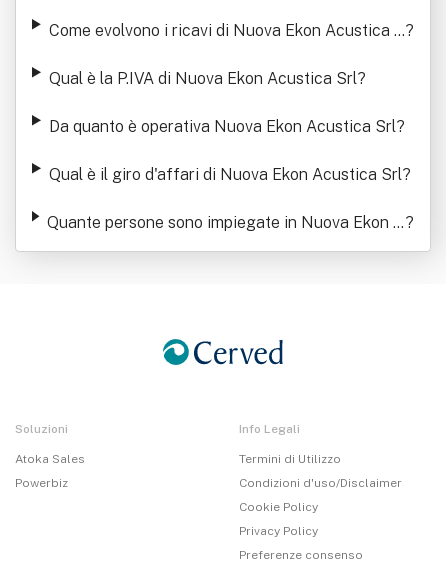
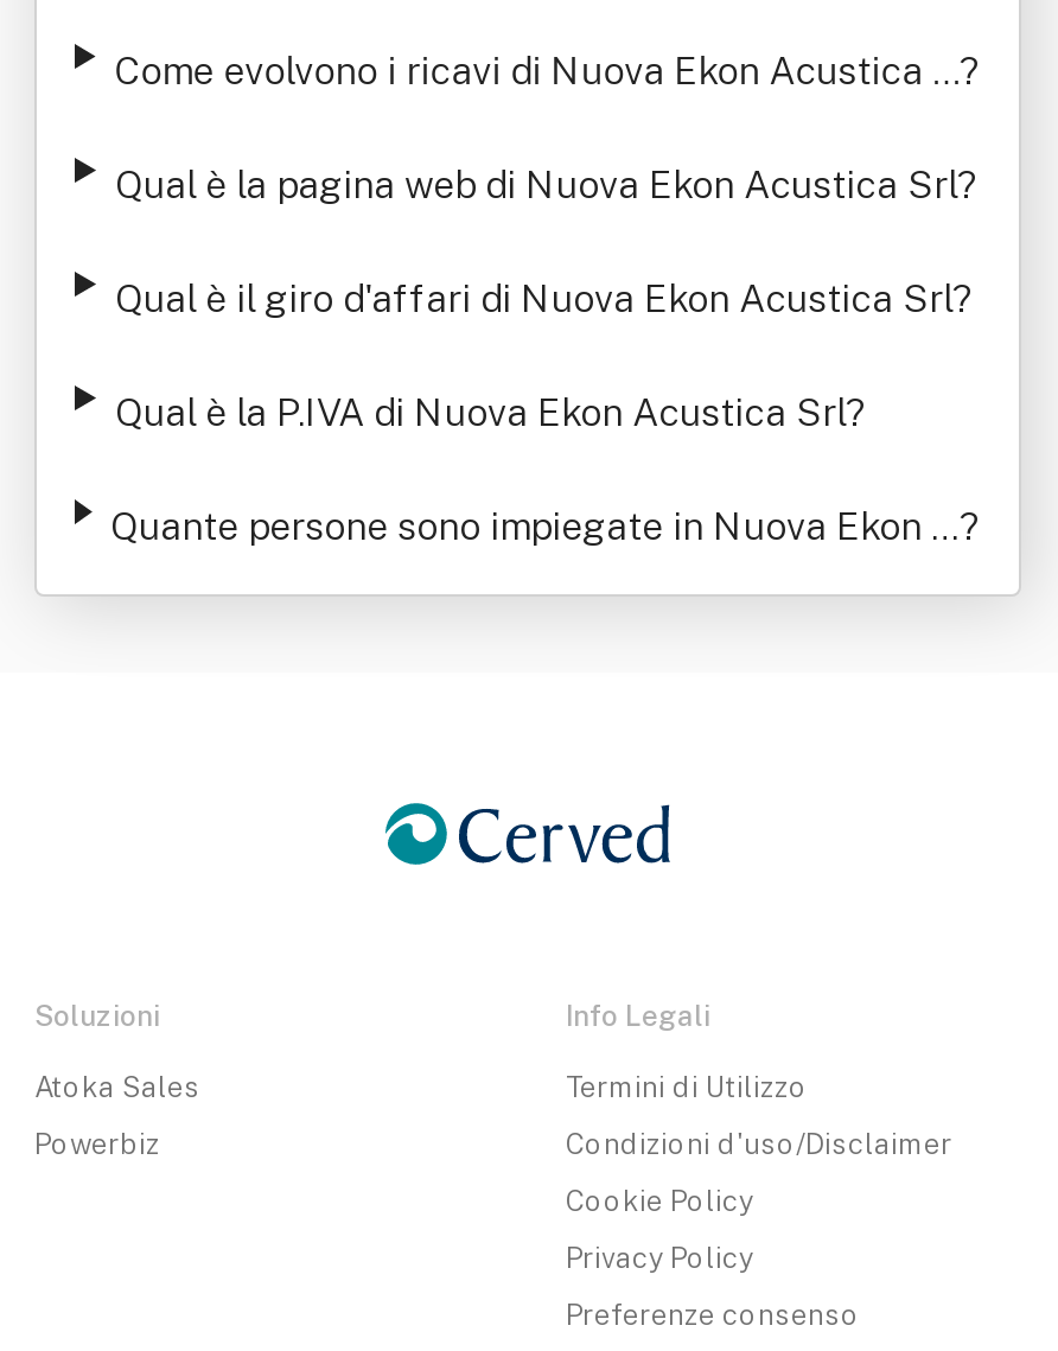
none -> [115,162,978,208] Qual è la pagina web di Nuova Ekon Acustica Srl?
moved [49,69,366,88] -> [115,390,867,435]: Qual è la P.IVA di Nuova Ekon Acustica Srl?
[49,117,405,136] Da quanto è operativa Nuova Ekon Acustica Srl? -> none
moved [49,165,411,184] -> [115,276,974,321]: Qual è il giro d'affari di Nuova Ekon Acustica Srl?

